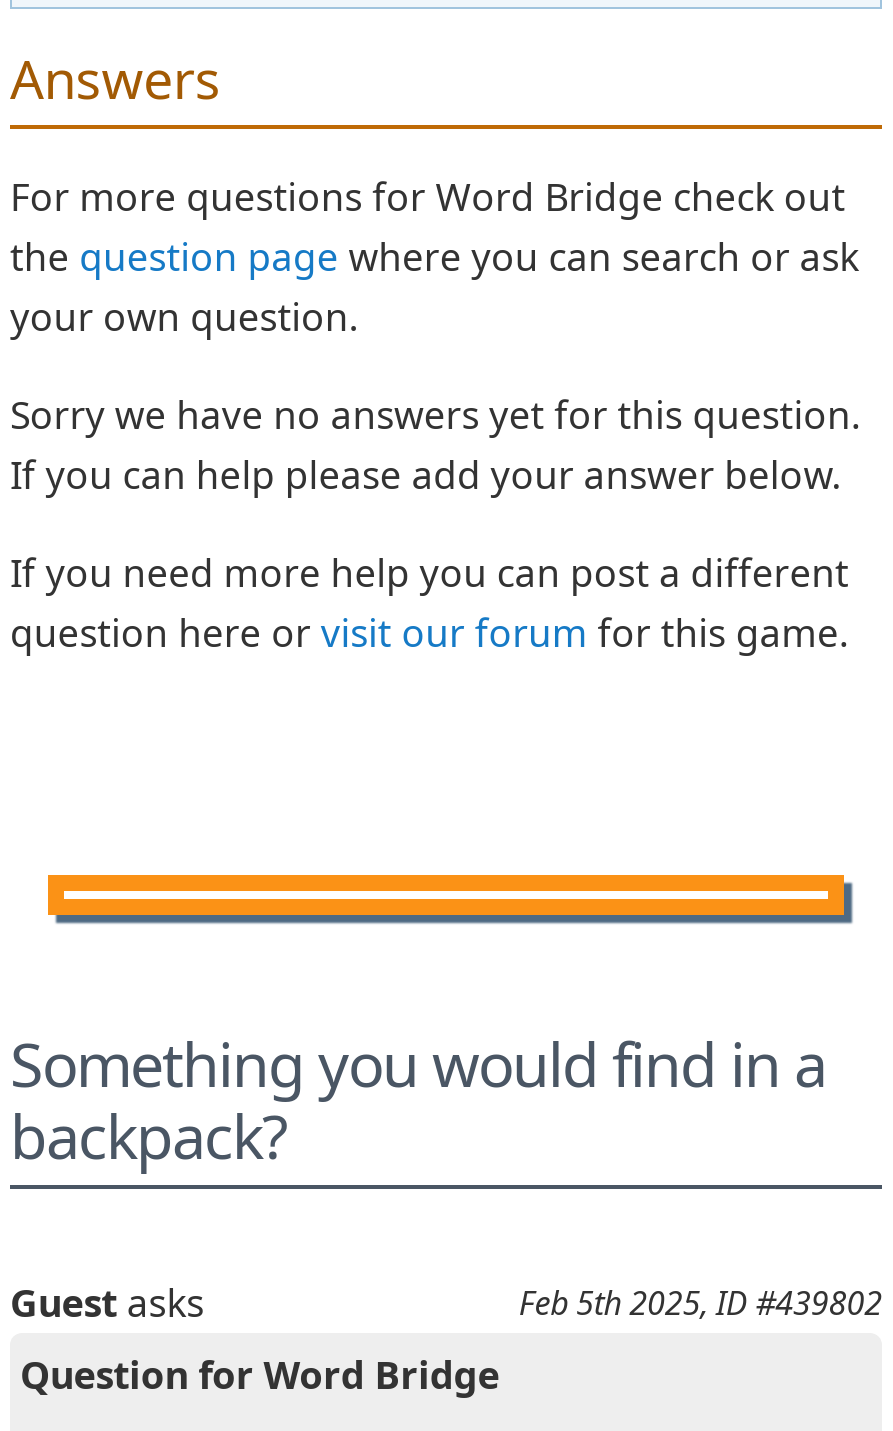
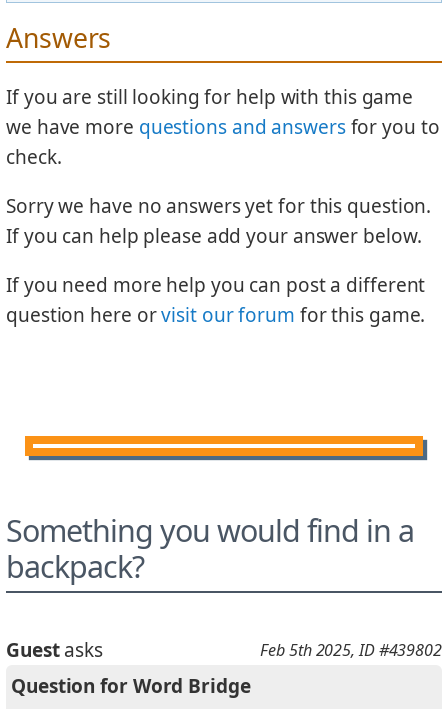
[10,171,859,343] For more questions for Word Bridge check out | the question page where you can search or ask | your own question. -> [6,84,439,170] If you are still looking for help with this game | we have more questions and answers for you to | check.

